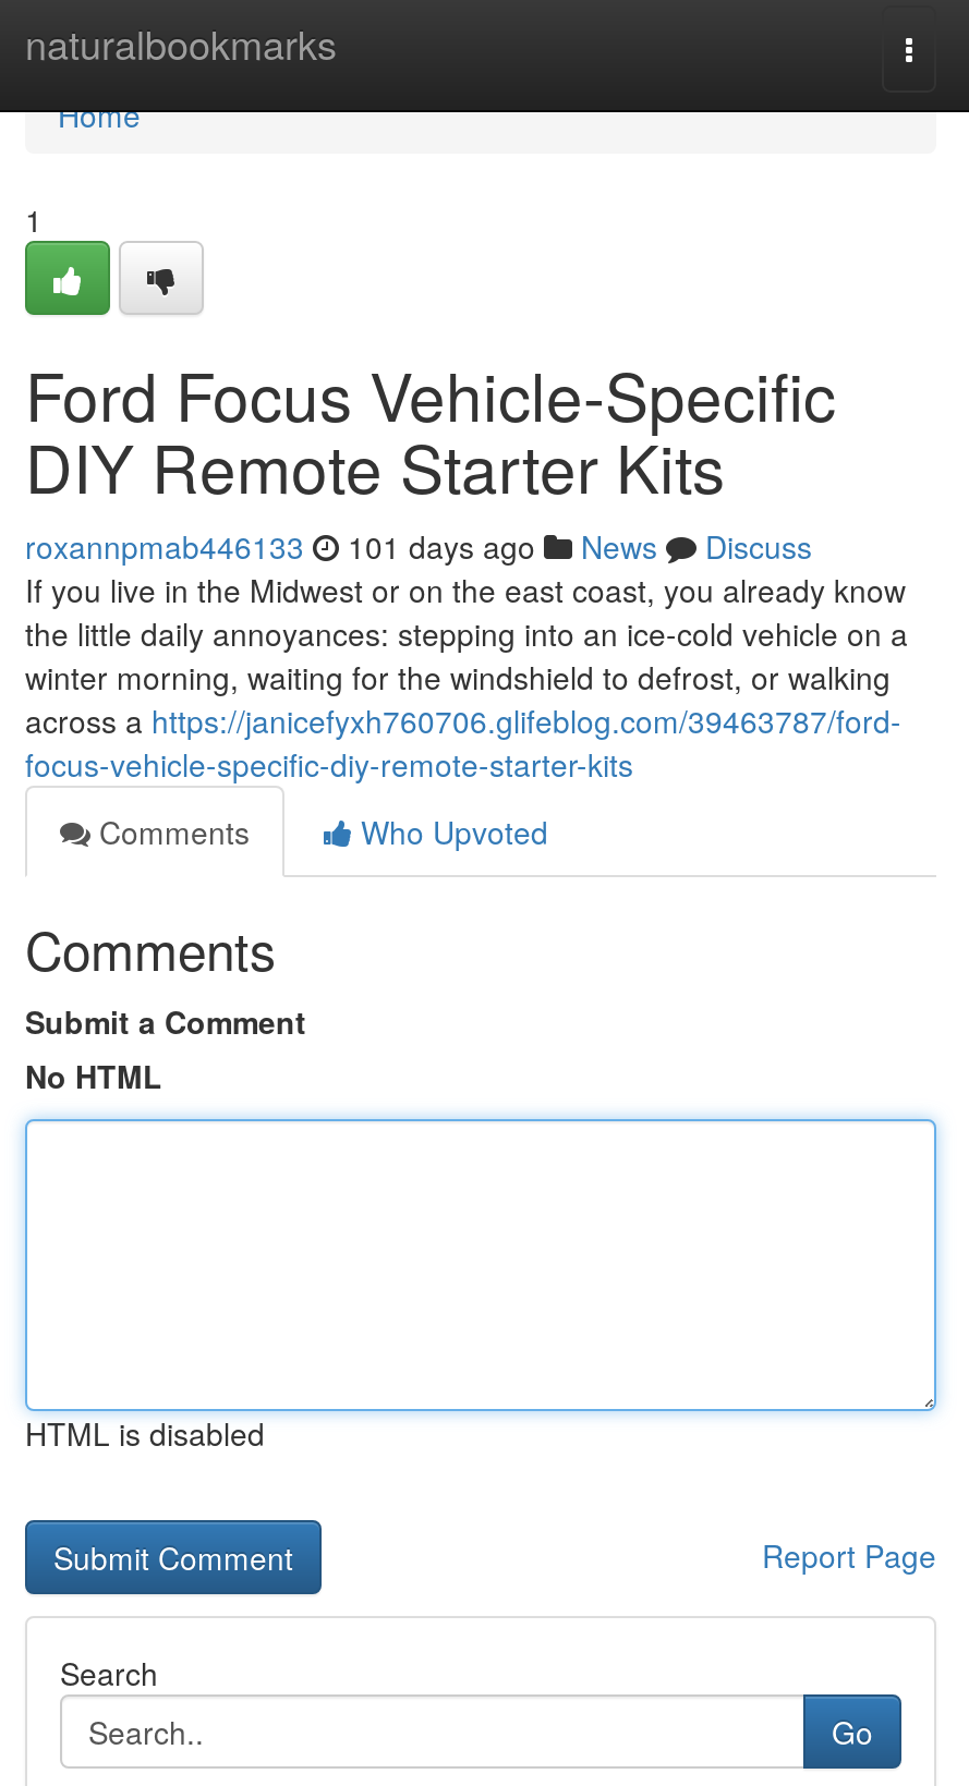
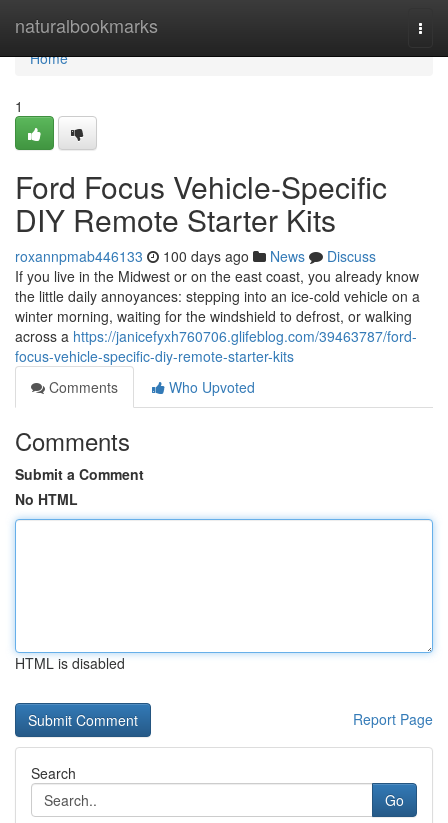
[25,524,812,568] roxannpmab446133 101 days ago News Discuss -> [15,246,376,266] roxannpmab446133 100 days ago News Discuss

